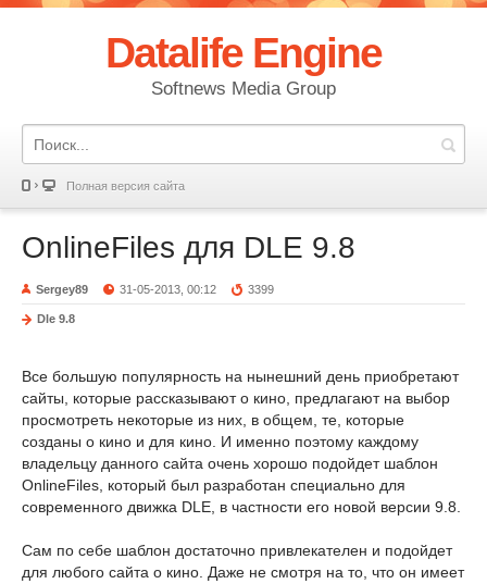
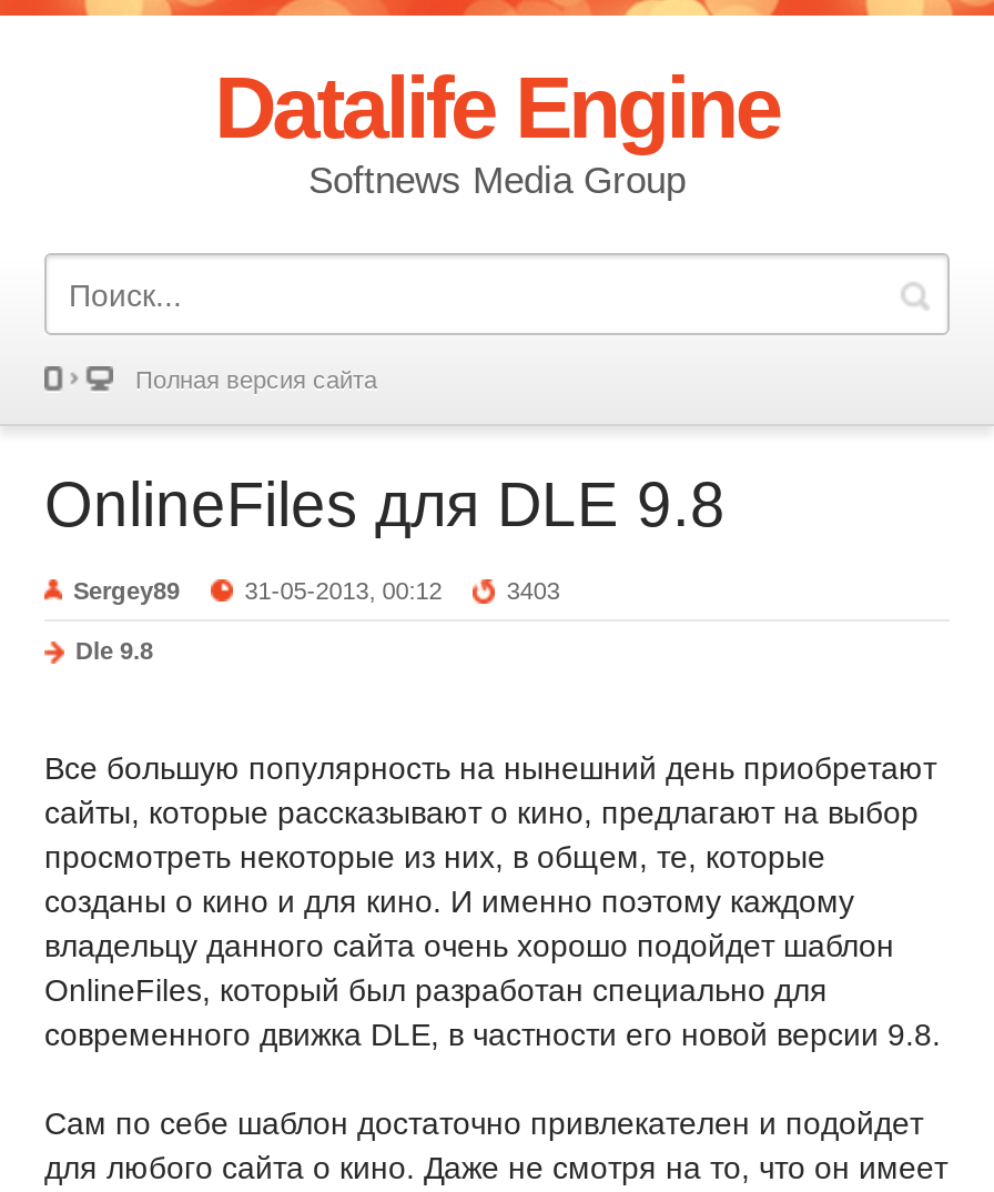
[248,283,274,296] 3399 -> [507,577,560,604] 3403

